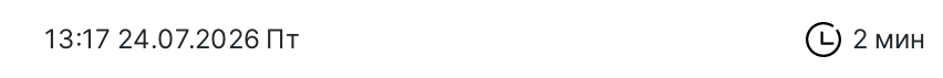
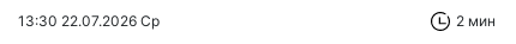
[44,22,299,55] 13:17 24.07.2026 Пт -> [18,12,160,30] 13:30 22.07.2026 Ср

